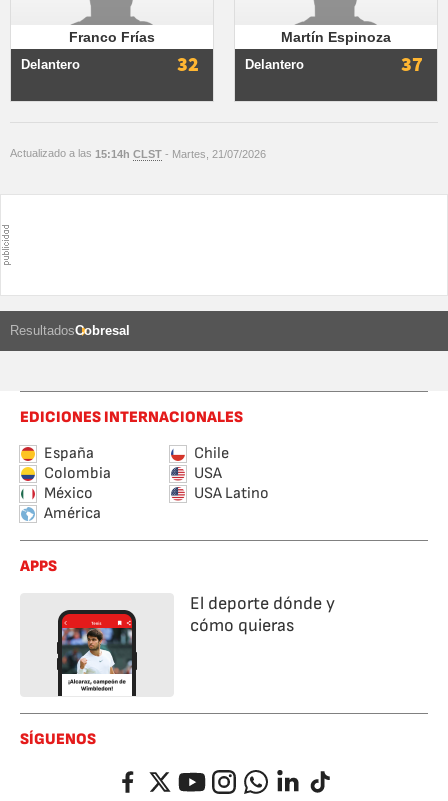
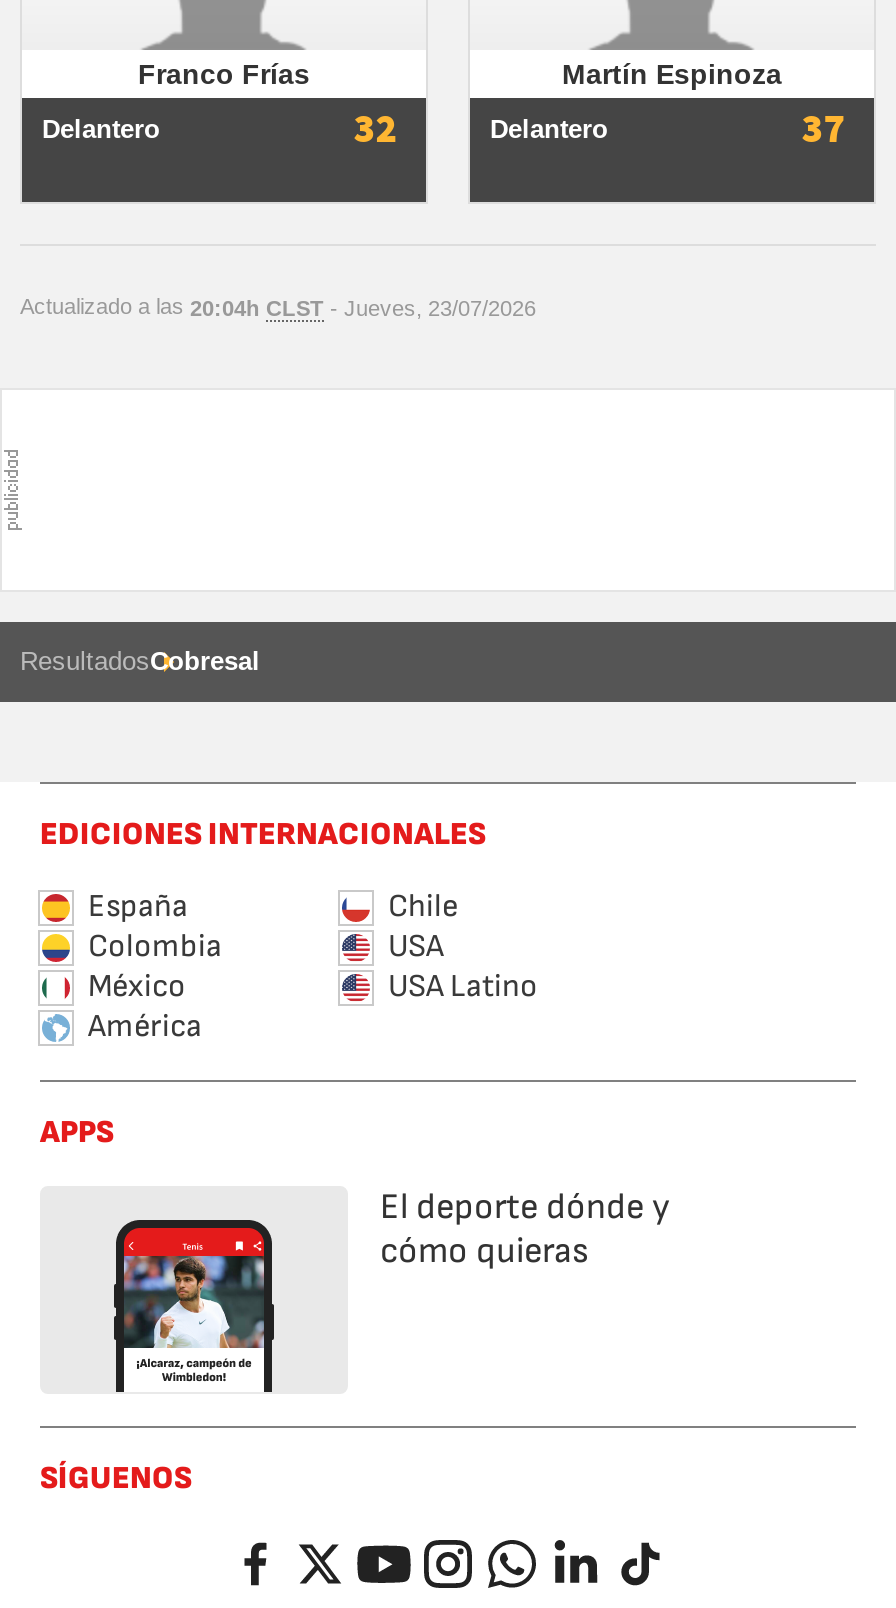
[10,147,266,160] Actualizado a las 15:14h CLST - Martes, 21/07/2026 -> [20,294,536,320] Actualizado a las 20:04h CLST - Jueves, 23/07/2026

